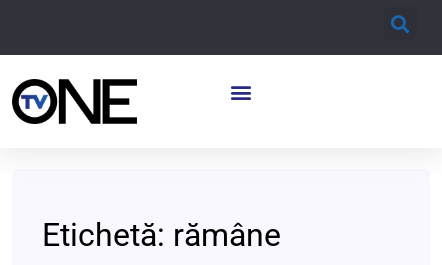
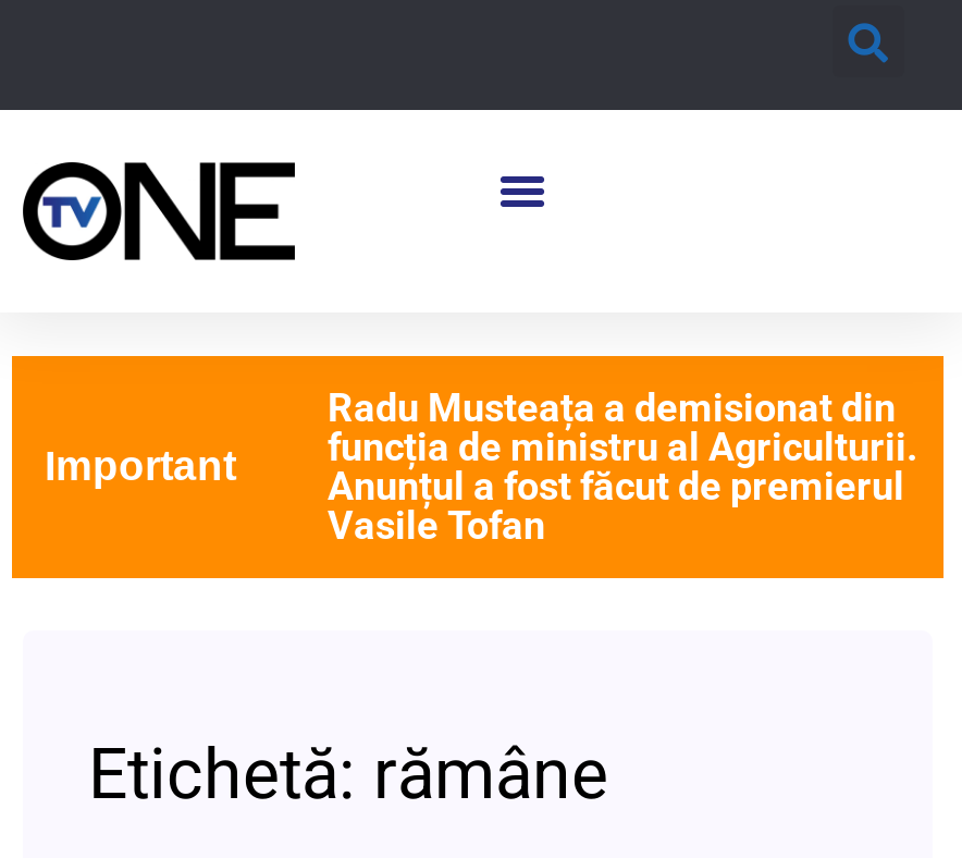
none -> [10,354,946,580] [image] | Important
none -> [328,384,917,548] Radu Musteața a demisionat din | funcția de ministru al Agriculturii. | Anunțul a fost făcut de premierul | Vasile Tofan

